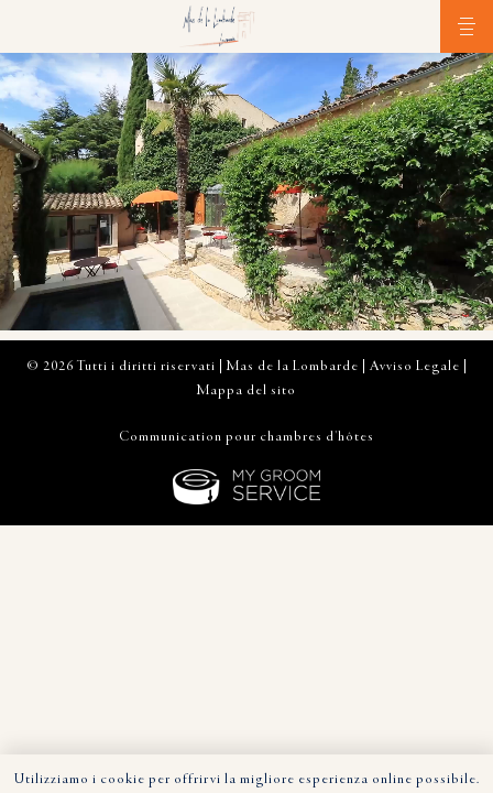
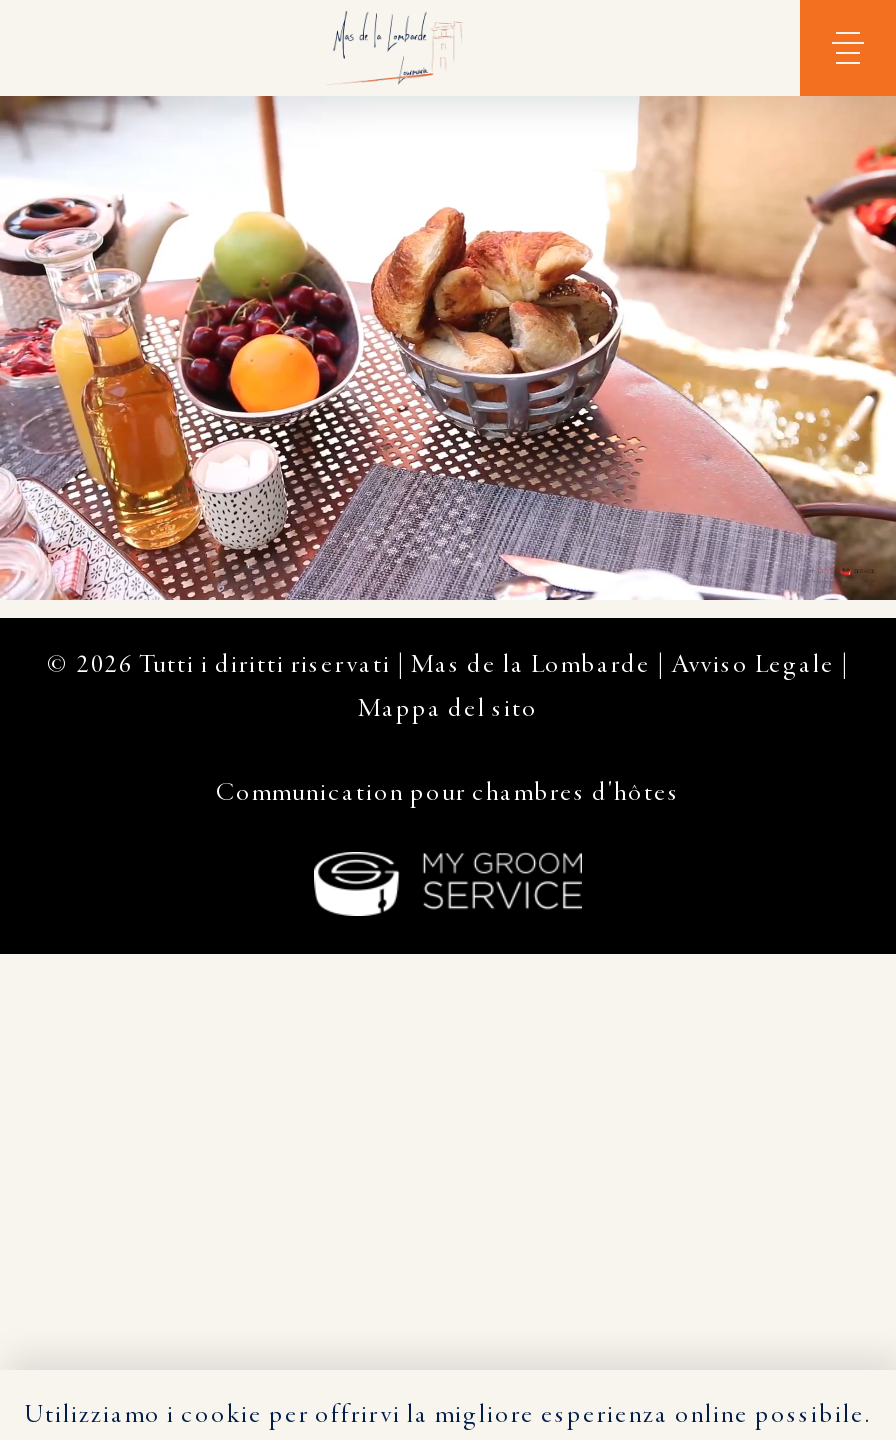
[3,52,490,332] [image] -> [6,94,890,602] [image]

